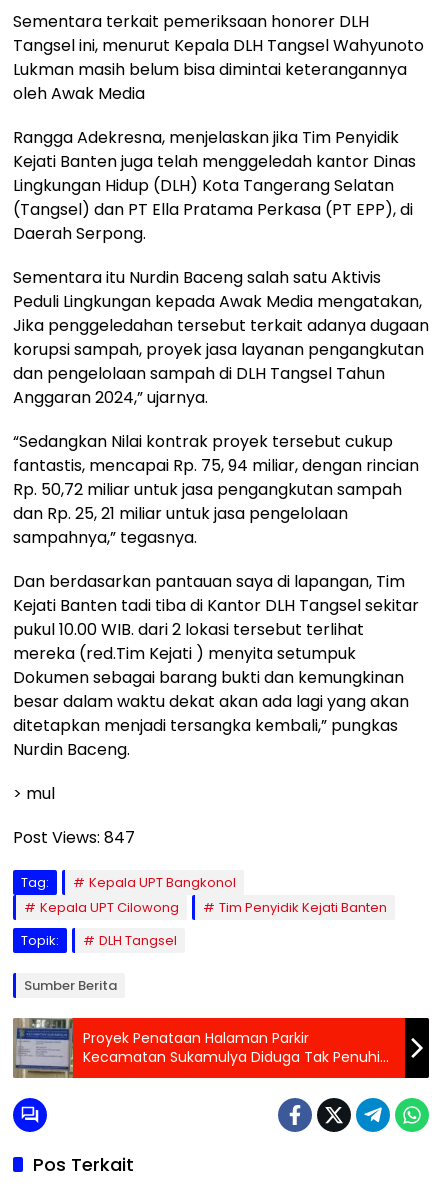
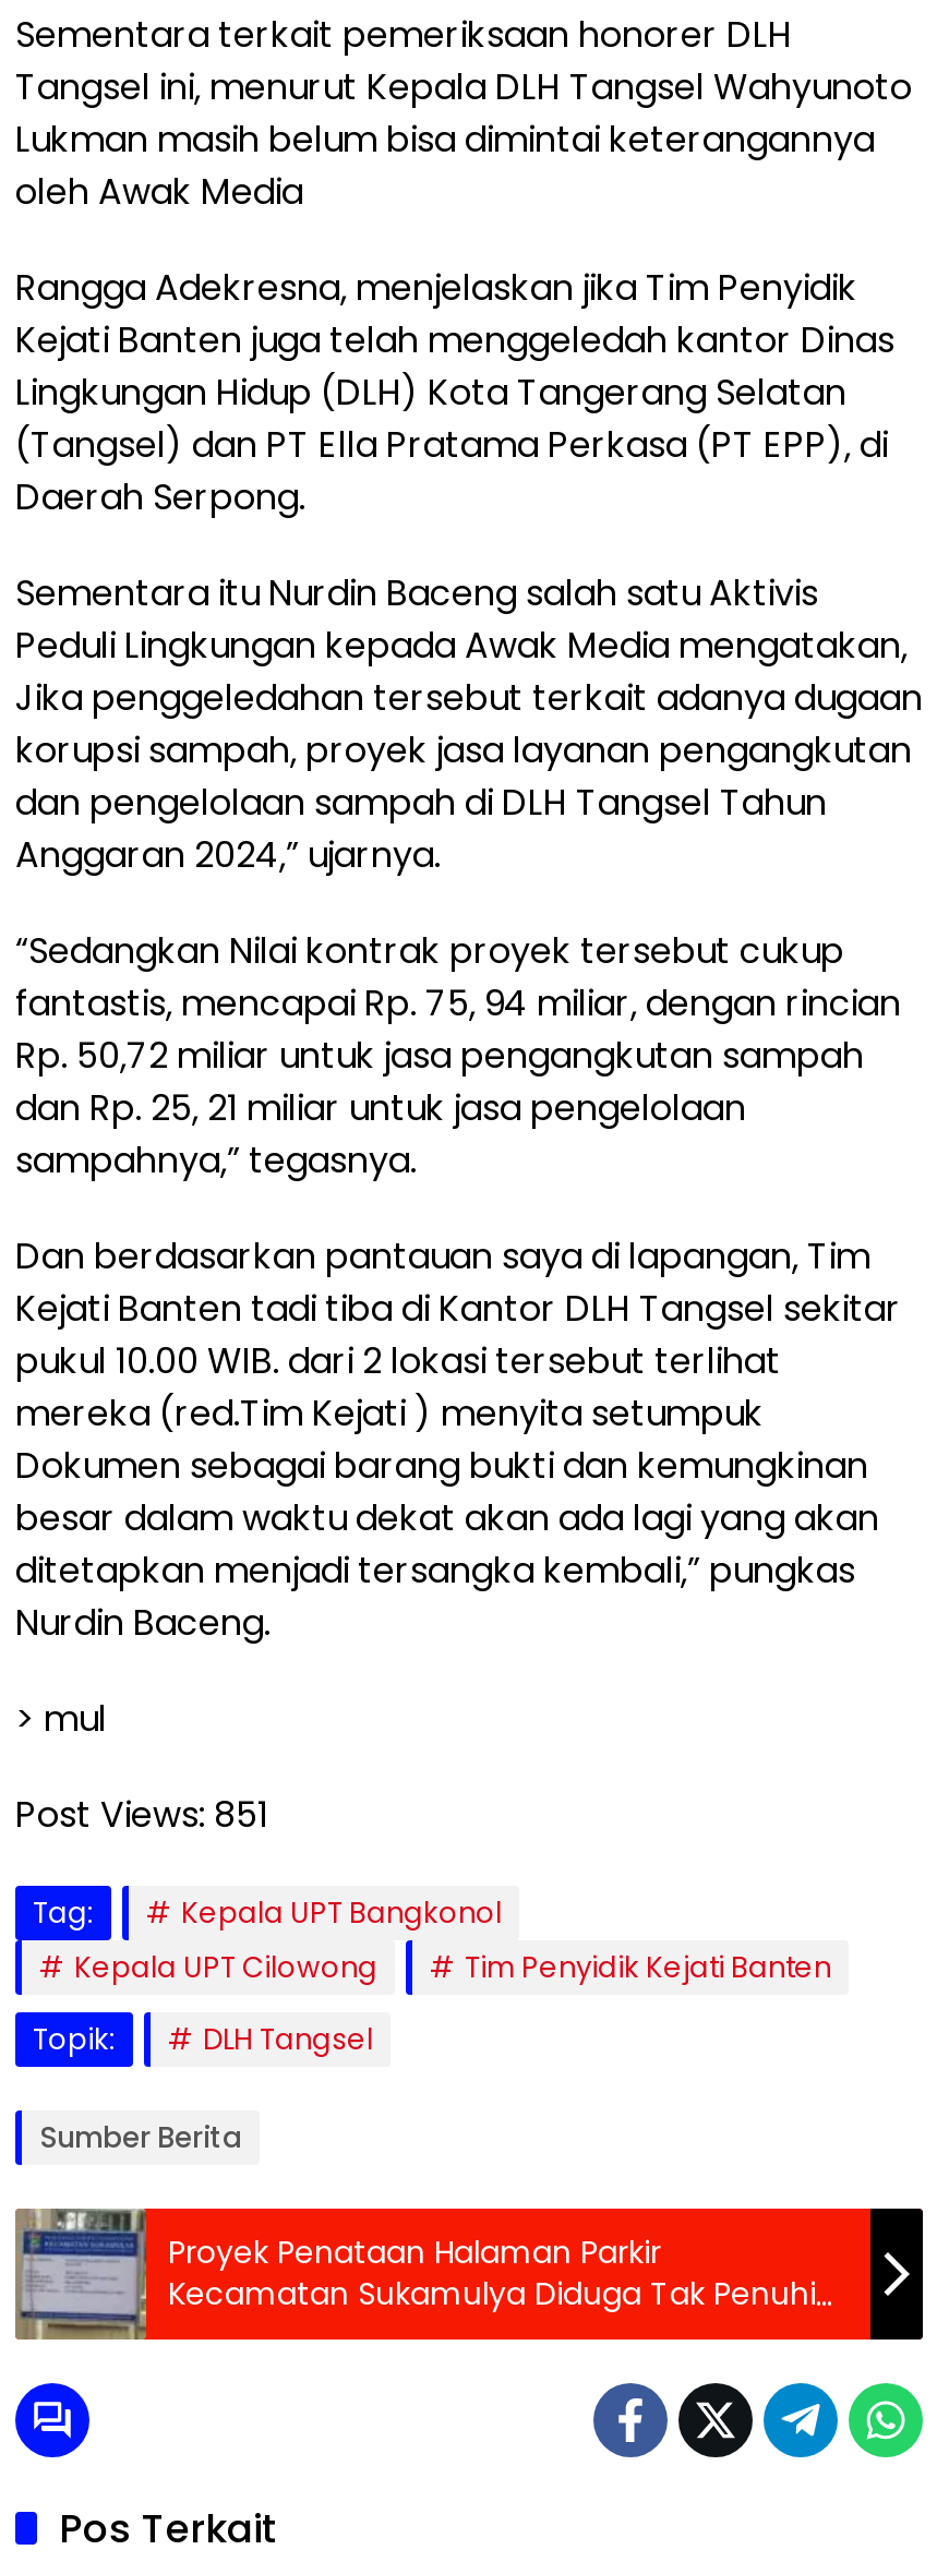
[13,826,135,849] Post Views: 847 -> [15,1791,268,1841] Post Views: 851

